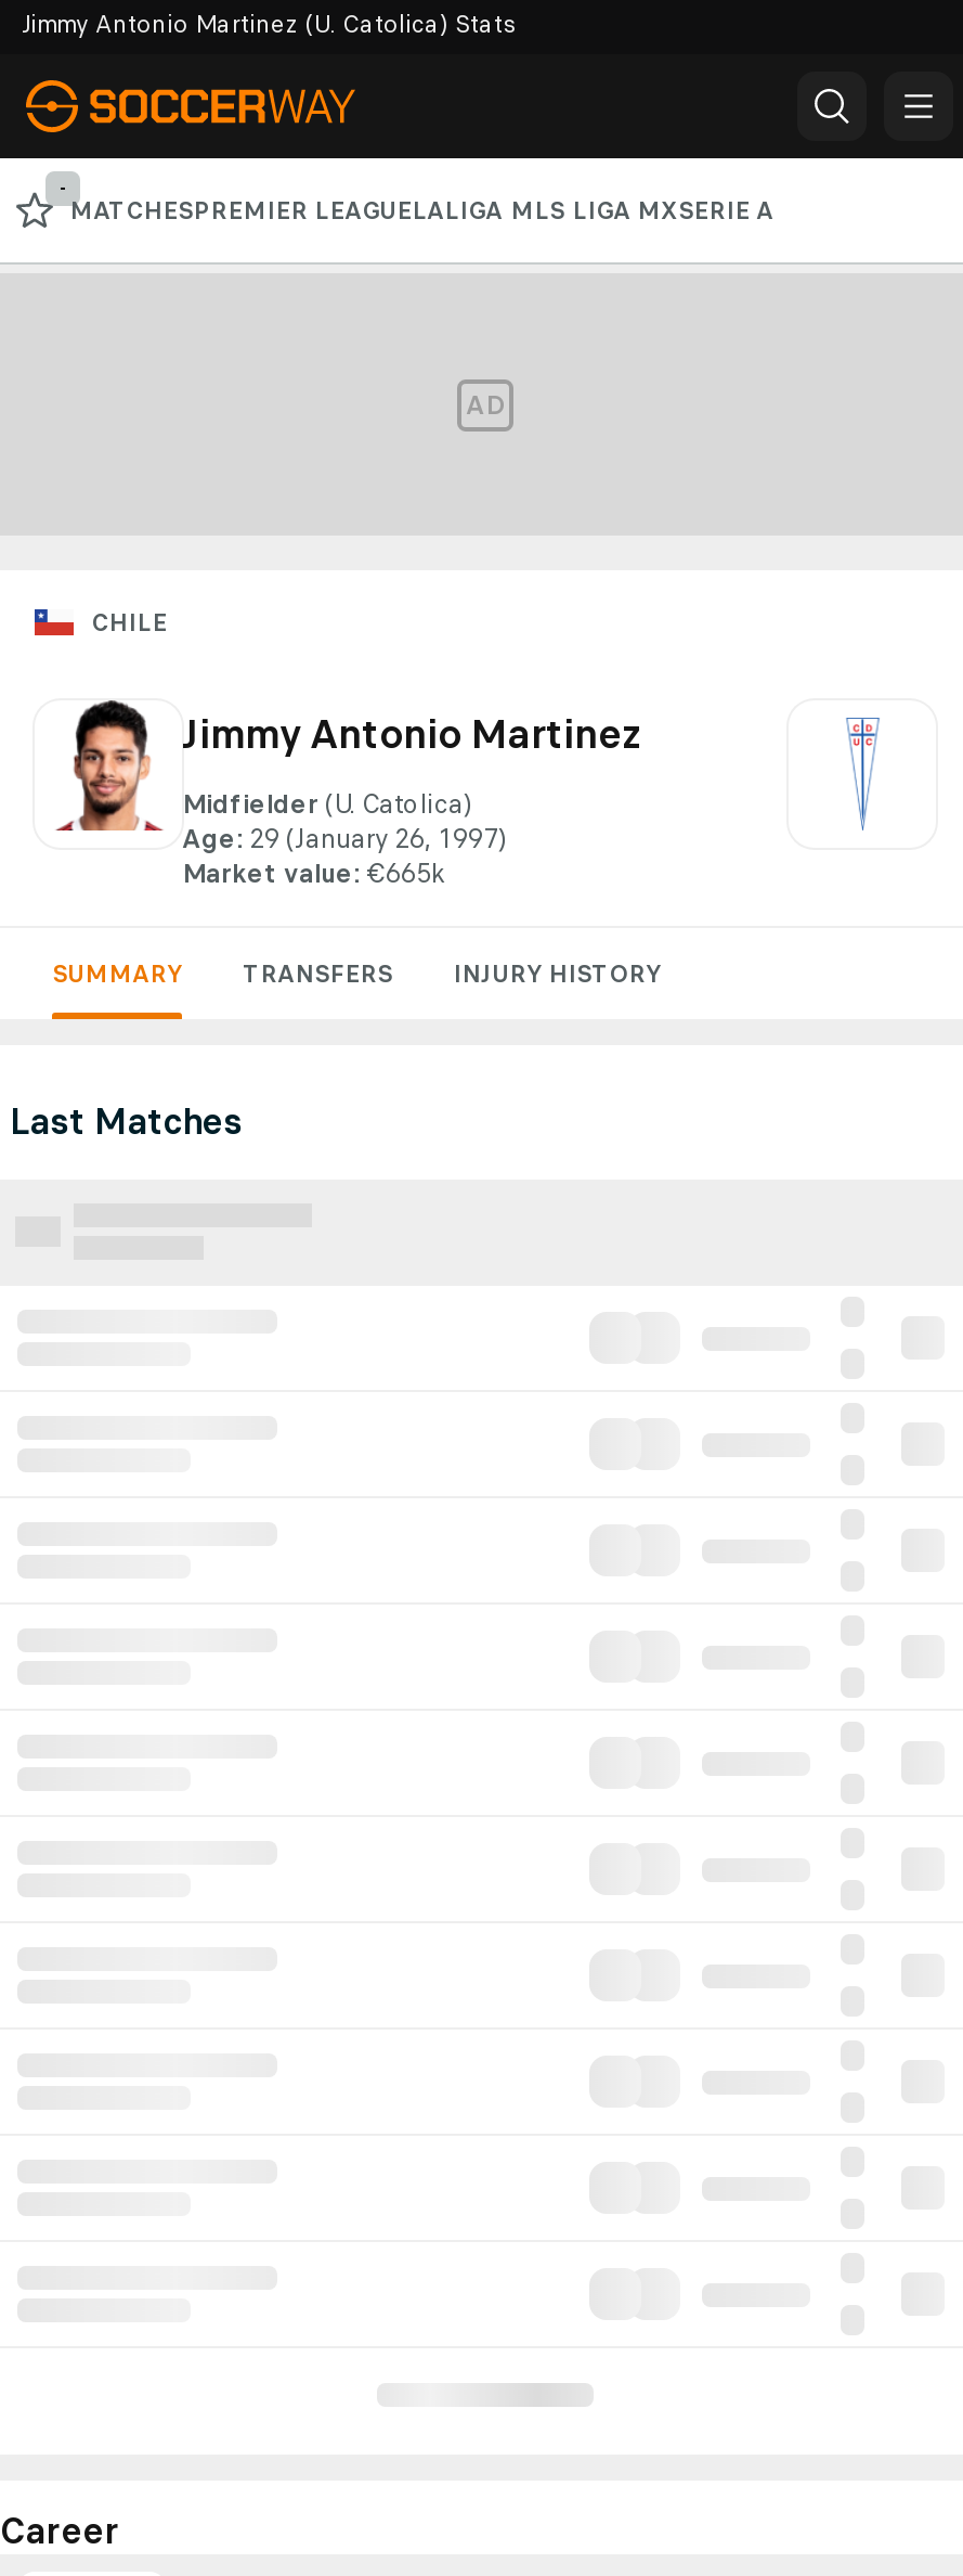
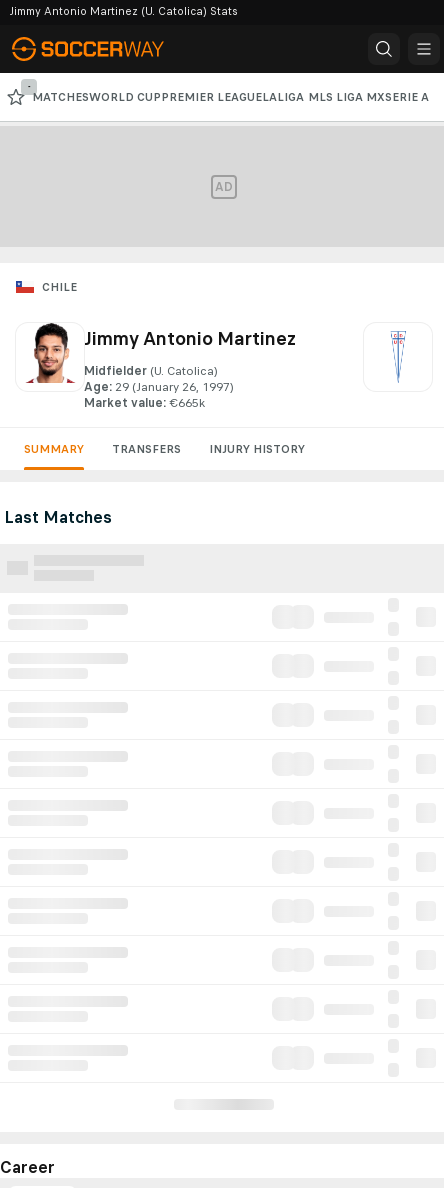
[69,195,773,226] MATCHESPREMIER LEAGUELALIGA MLS LIGA MXSERIE A -> [32,90,429,104] MATCHESWORLD CUP PREMIER LEAGUELALIGA MLS LIGA MXSERIE A

